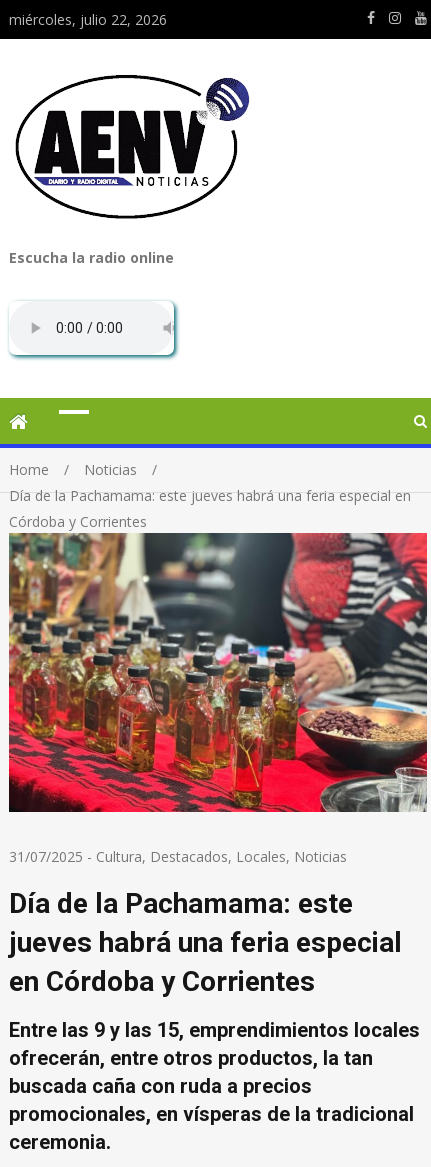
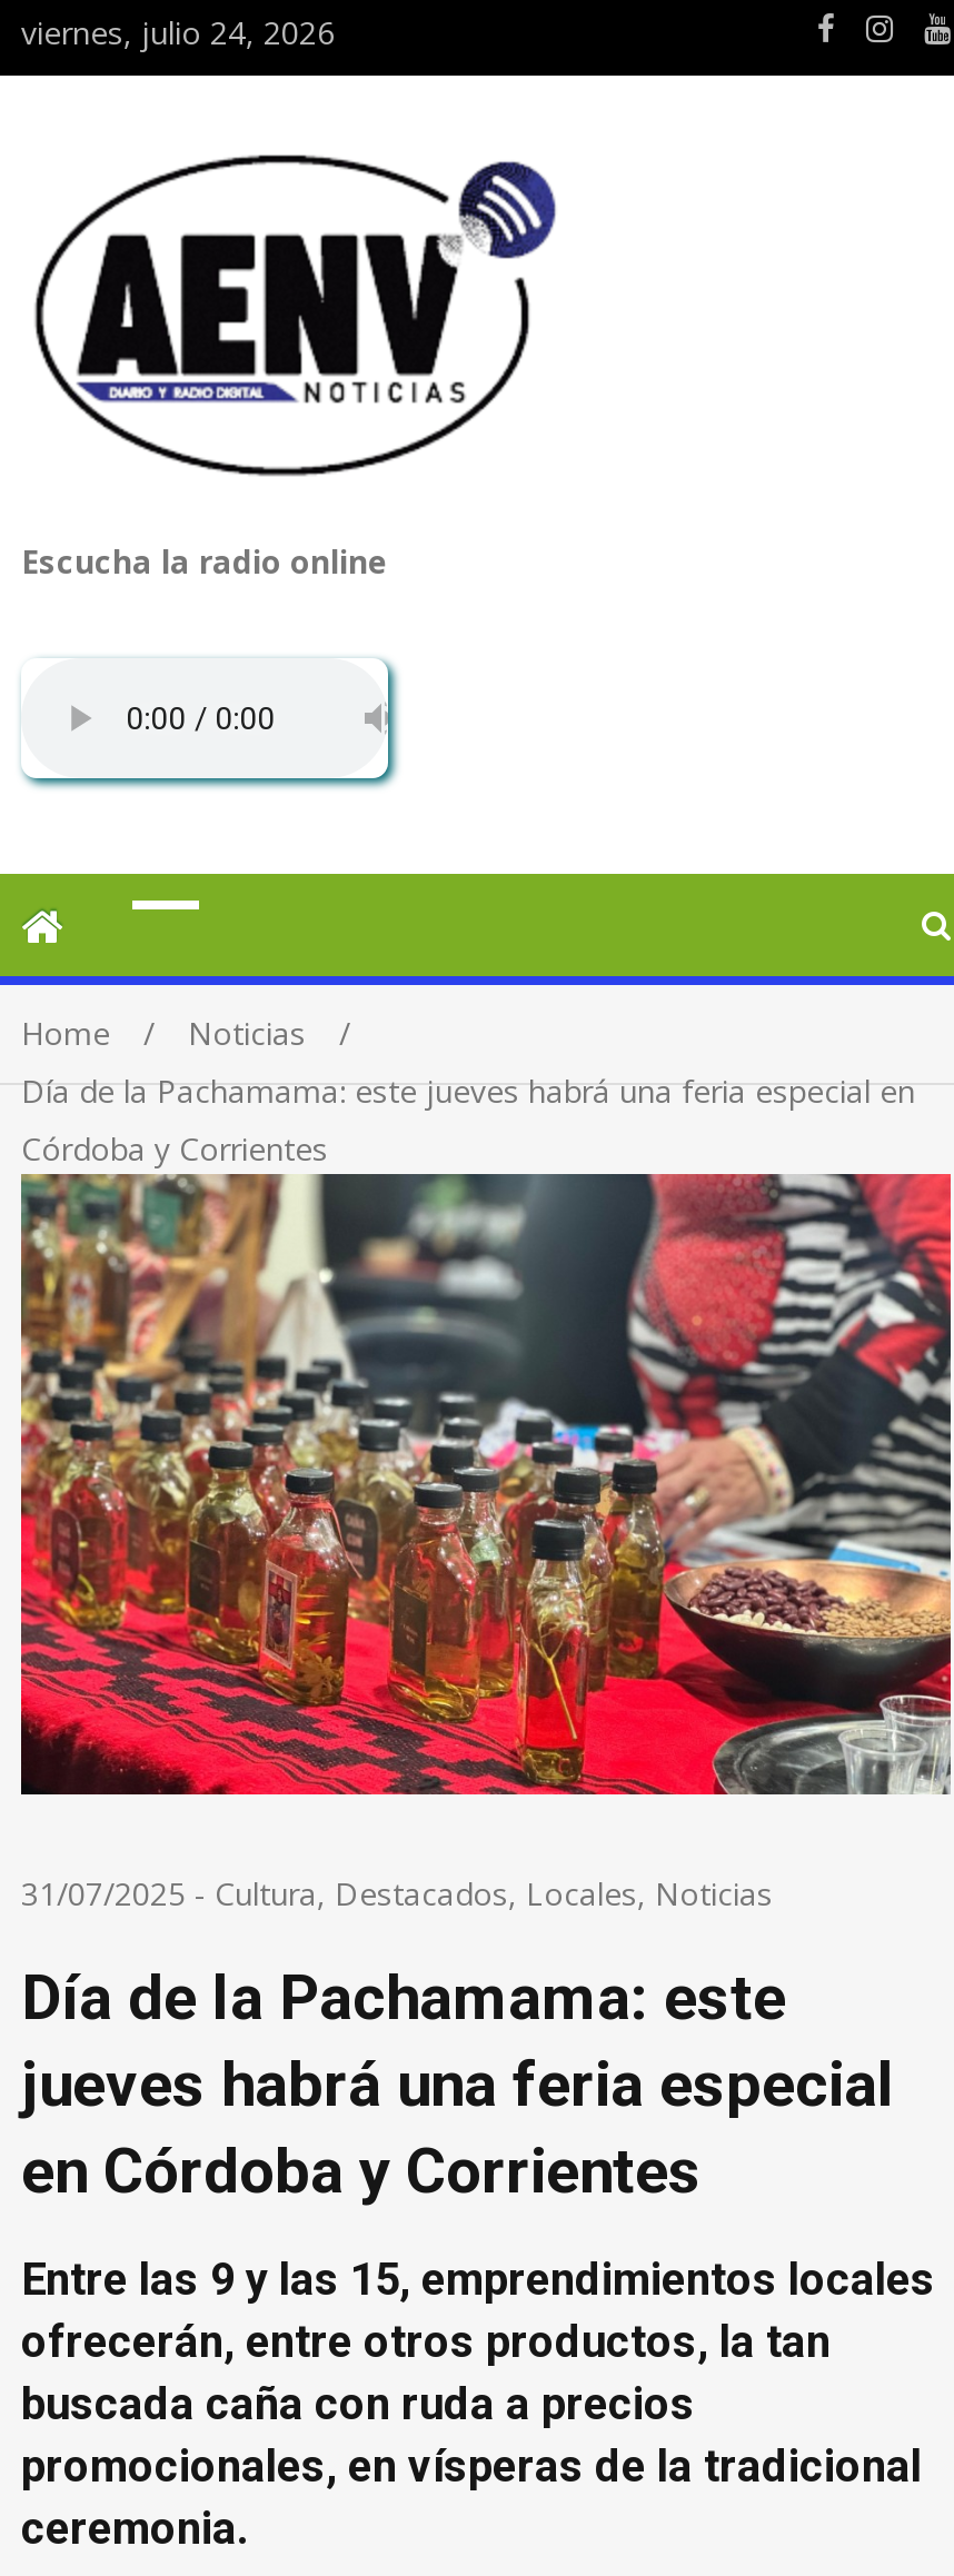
[9,10,167,29] miércoles, julio 22, 2026 -> [21,11,335,53] viernes, julio 24, 2026

